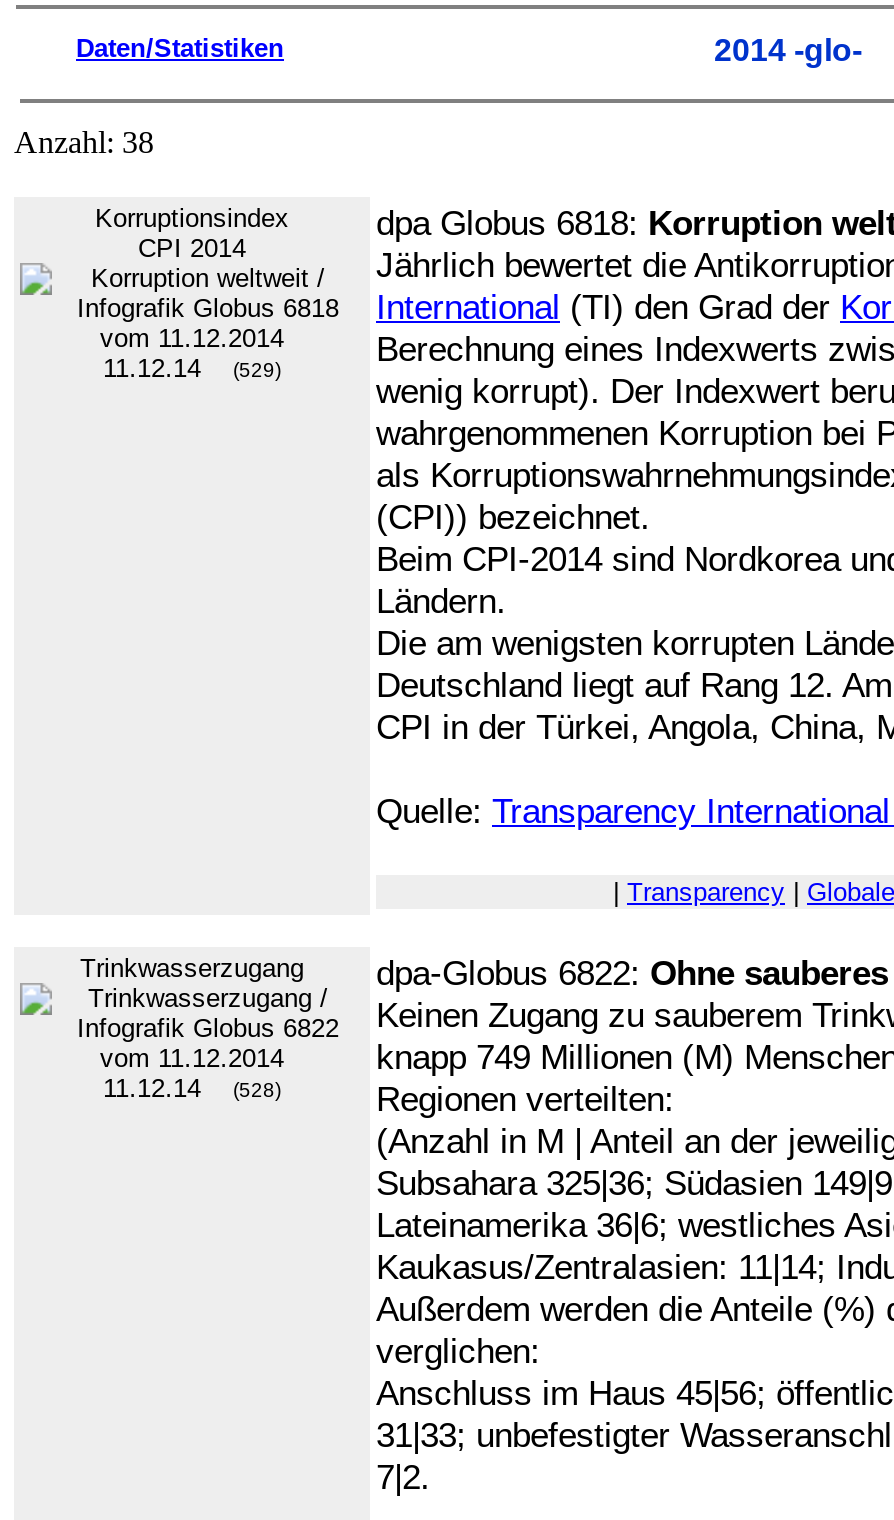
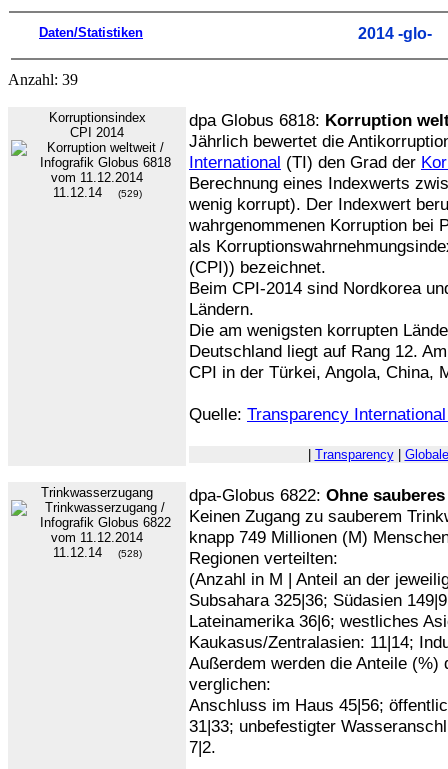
[14,125,154,159] Anzahl: 38 -> [8,71,78,88] Anzahl: 39

